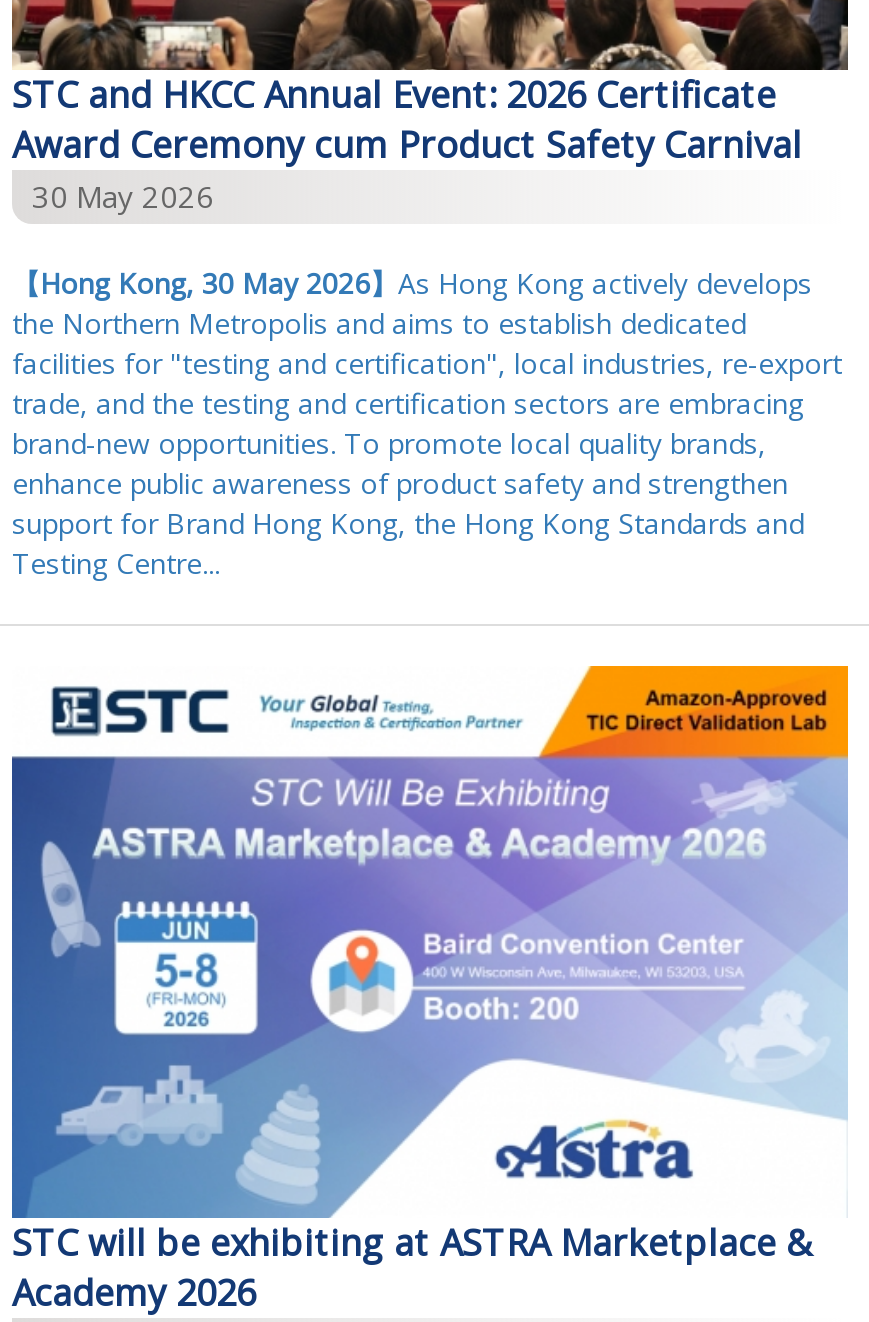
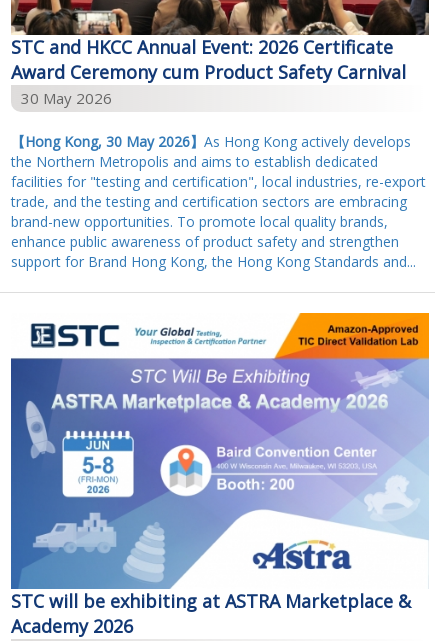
[12,504,804,582] support for Brand Hong Kong, the Hong Kong Standards and | Testing Centre... -> [11,252,416,271] support for Brand Hong Kong, the Hong Kong Standards and...

